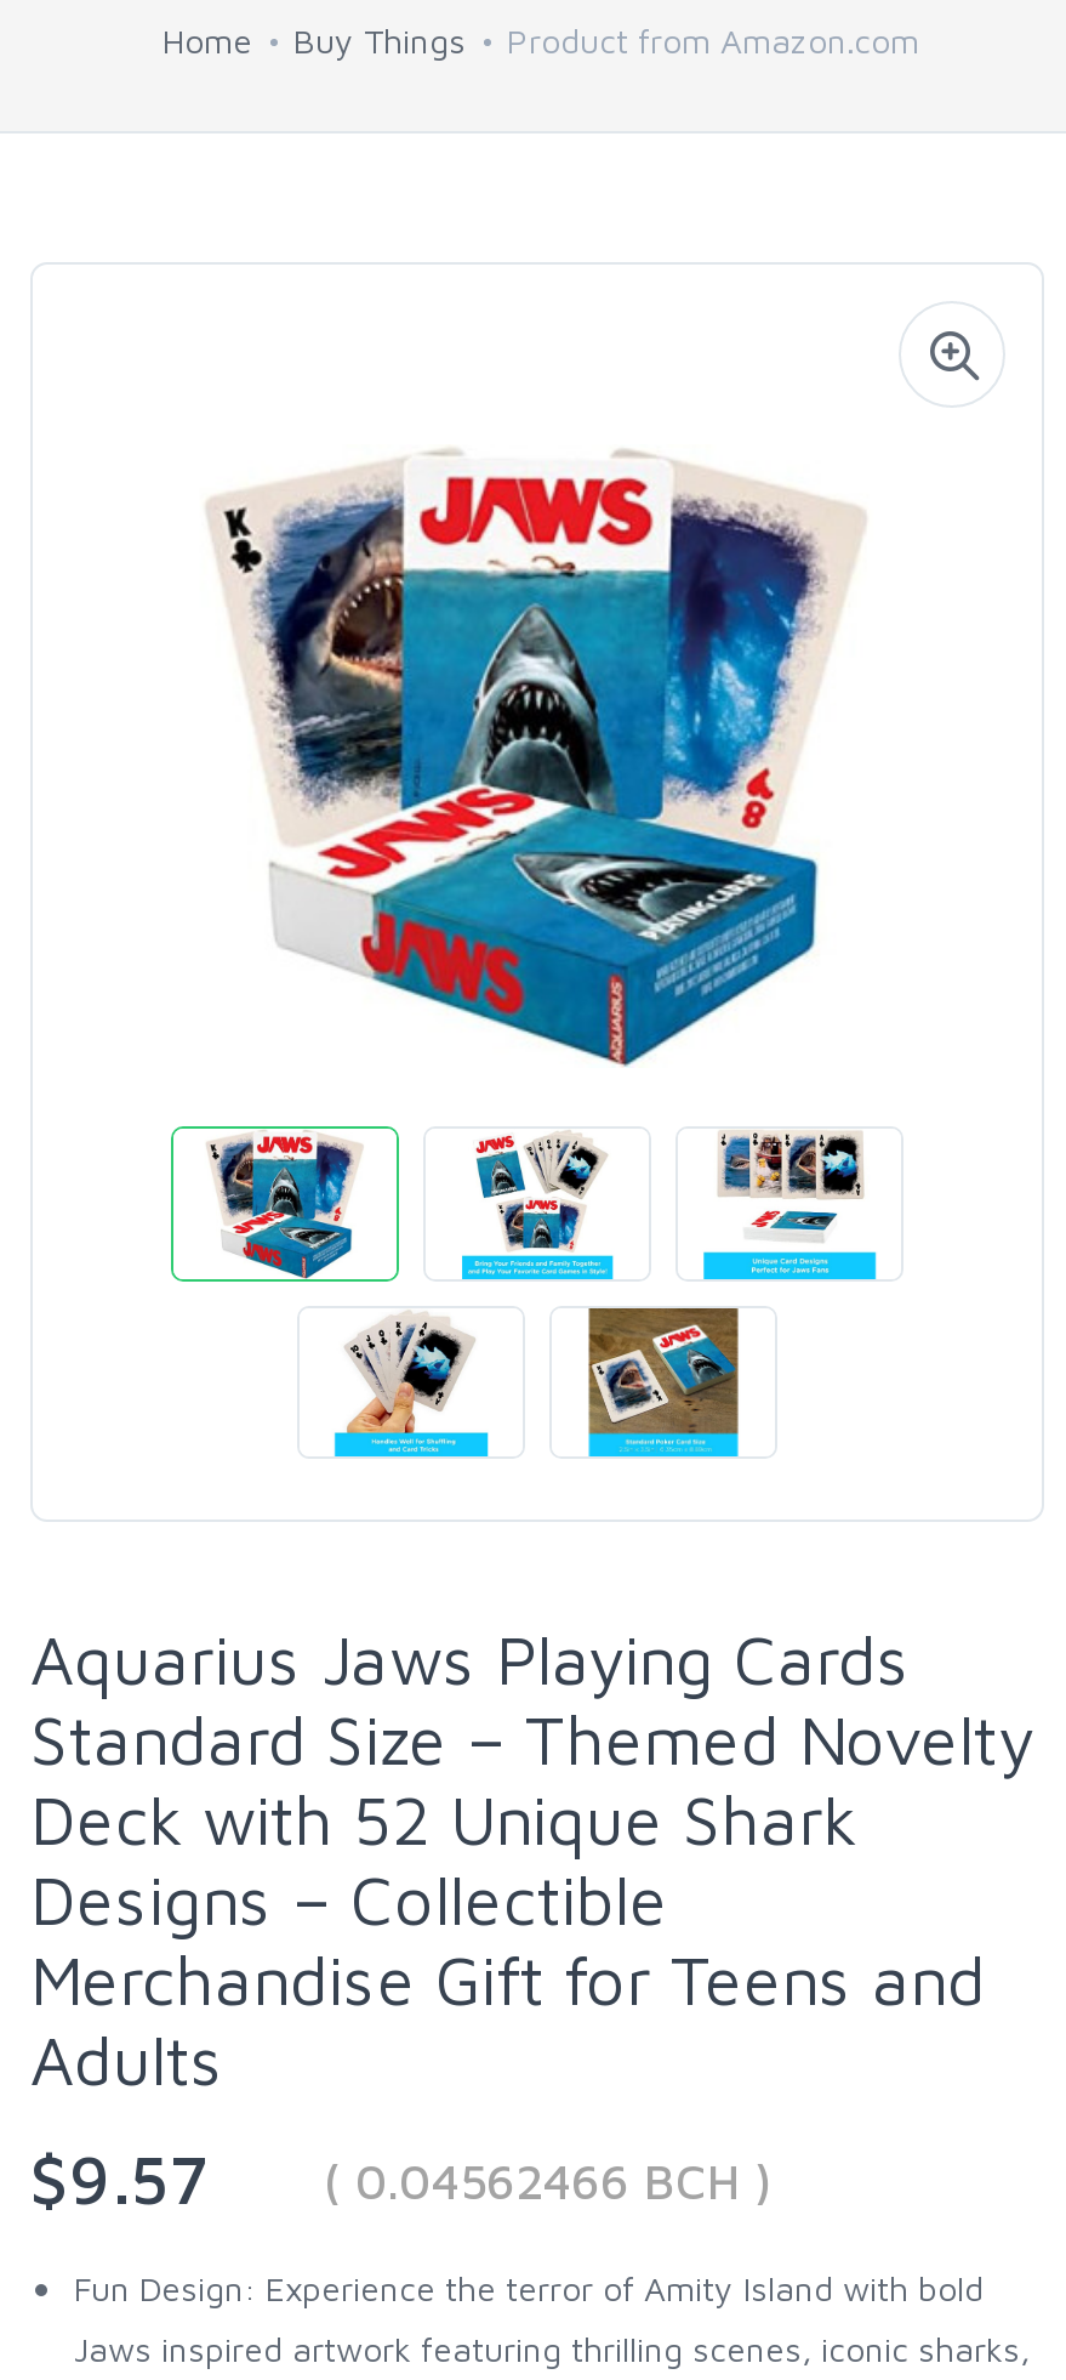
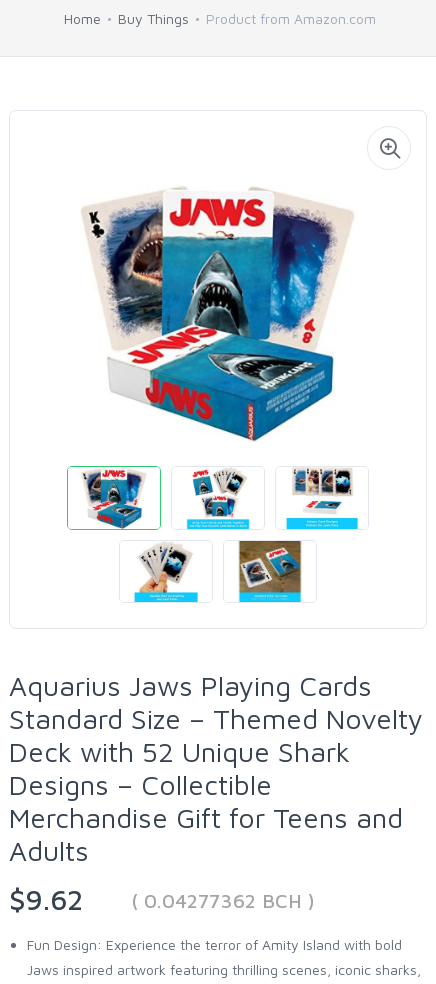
[30,2138,207,2219] $9.57 -> [9,883,83,916] $9.62
[324,2153,773,2209] ( 0.04562466 BCH ) -> [131,889,315,912] ( 0.04277362 BCH )

